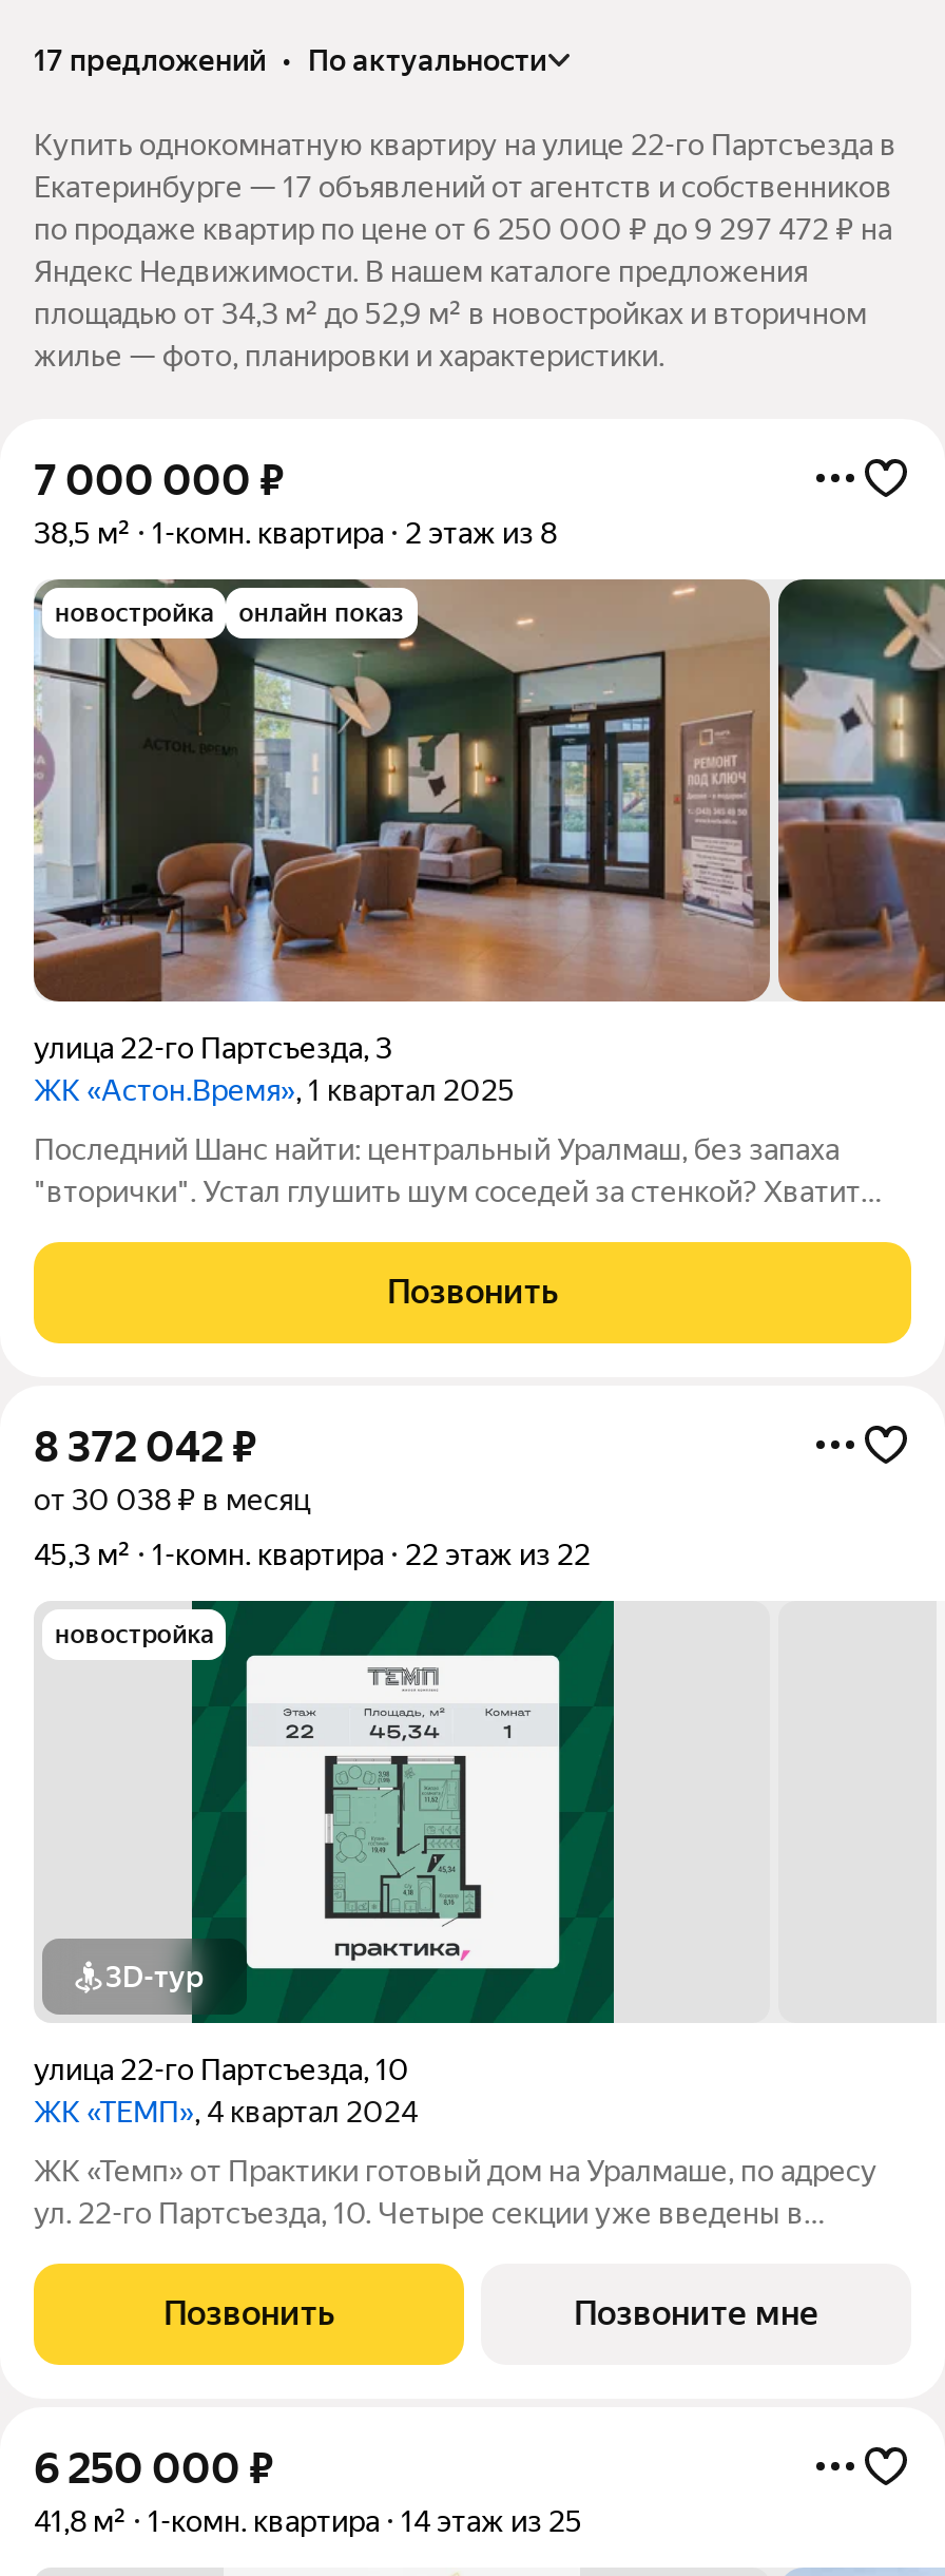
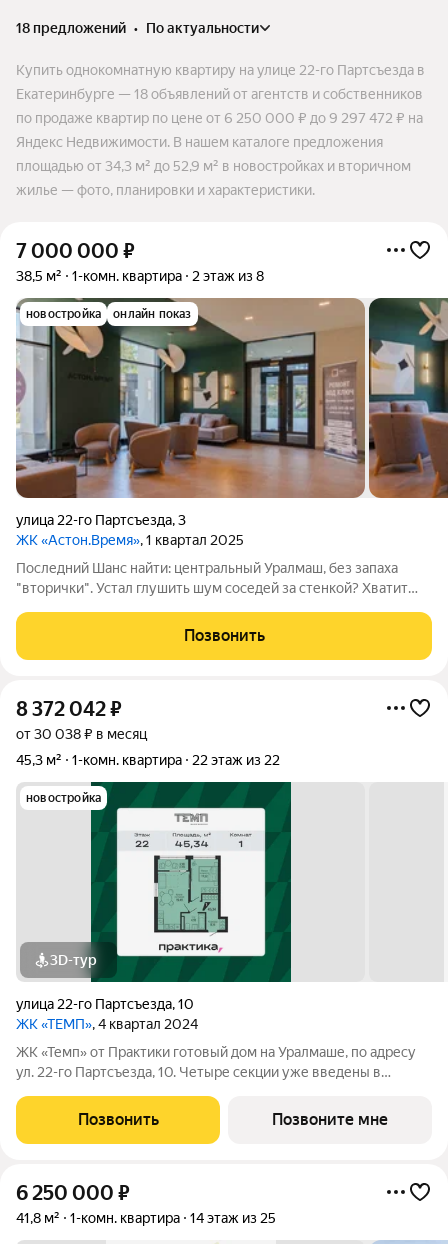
[34,43,546,77] 17 предложений • по актуальности -> [16,20,259,36] 18 предложений • по актуальности
[34,169,892,203] Екатеринбурге — 17 объявлений от агентств и собственников -> [16,86,423,102] Екатеринбурге — 18 объявлений от агентств и собственников

